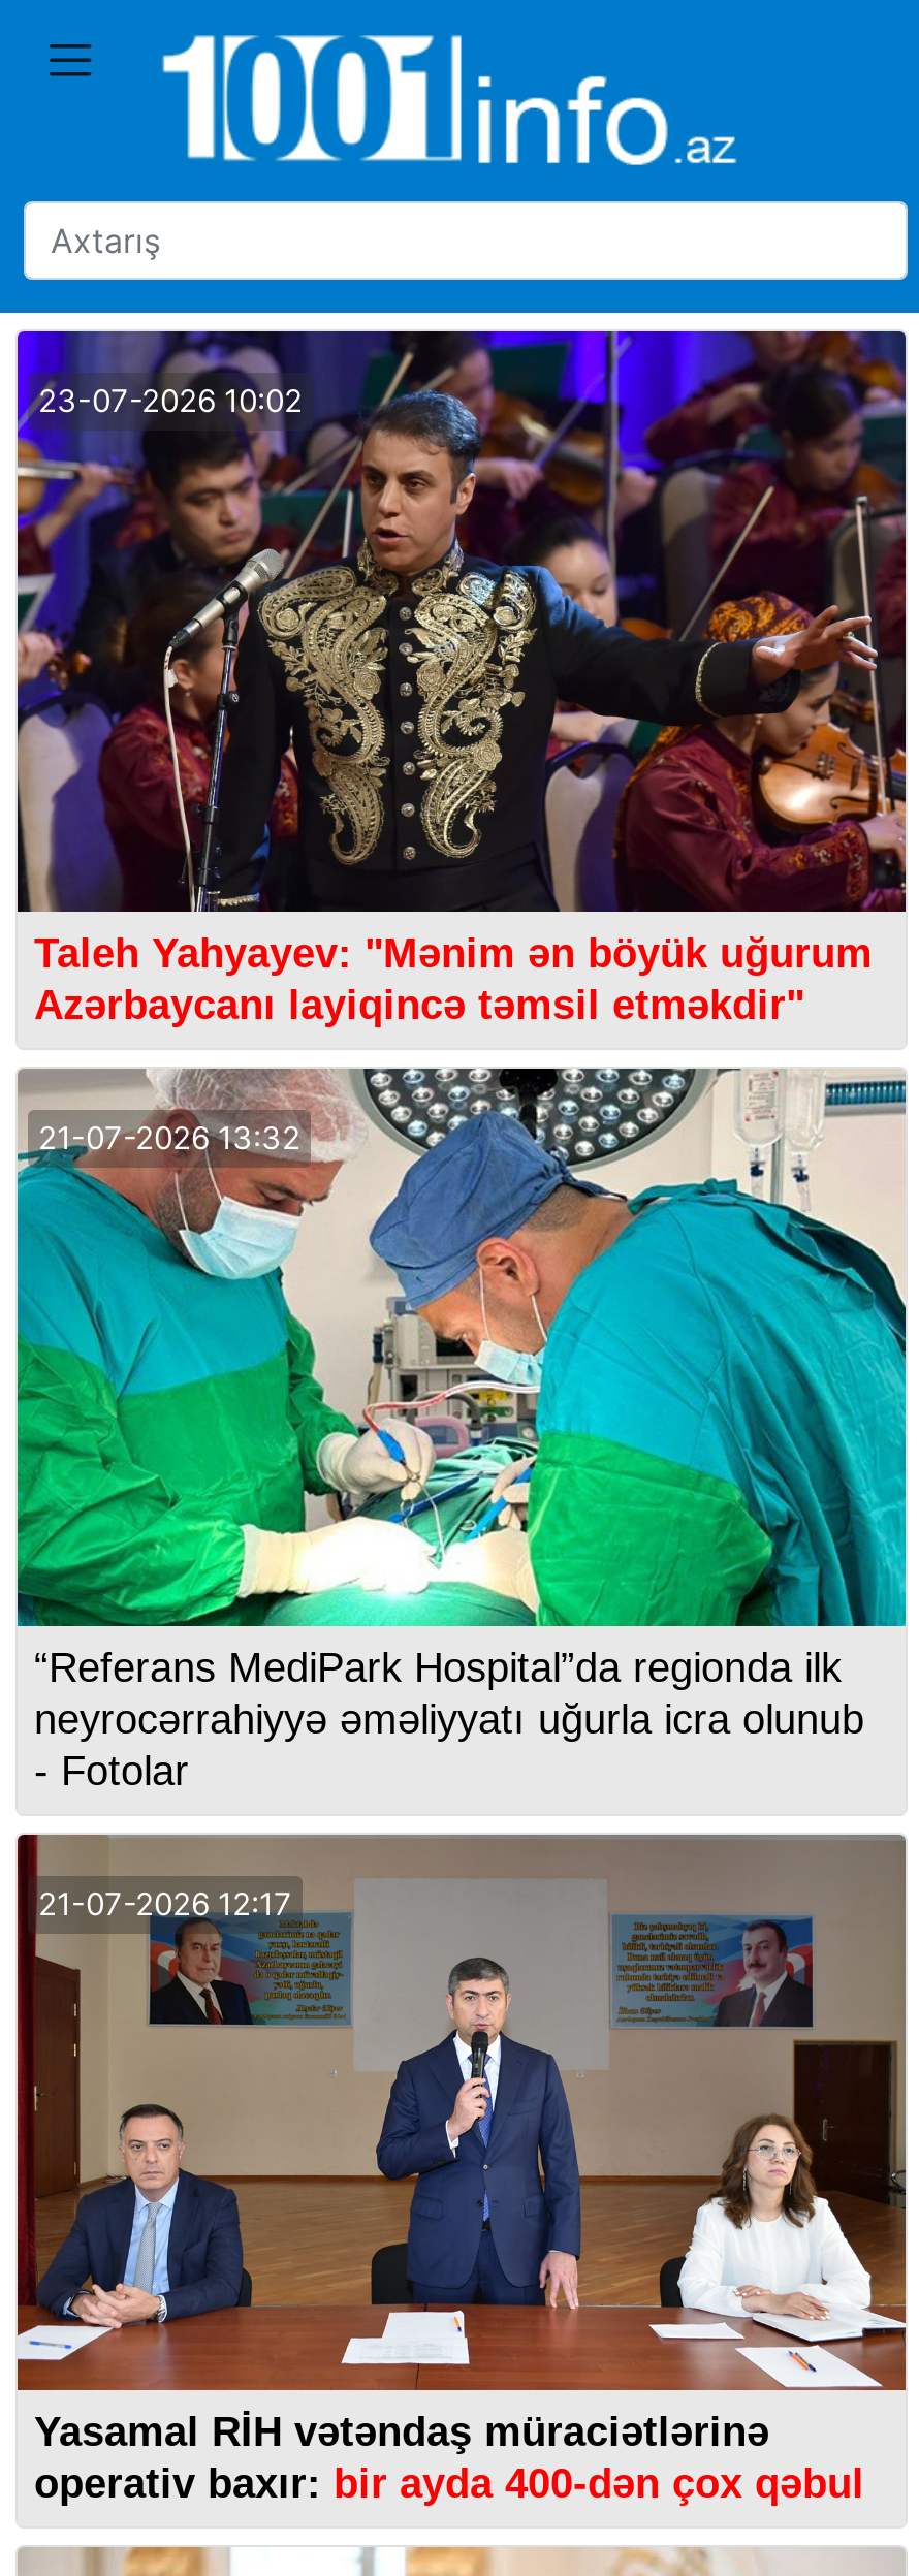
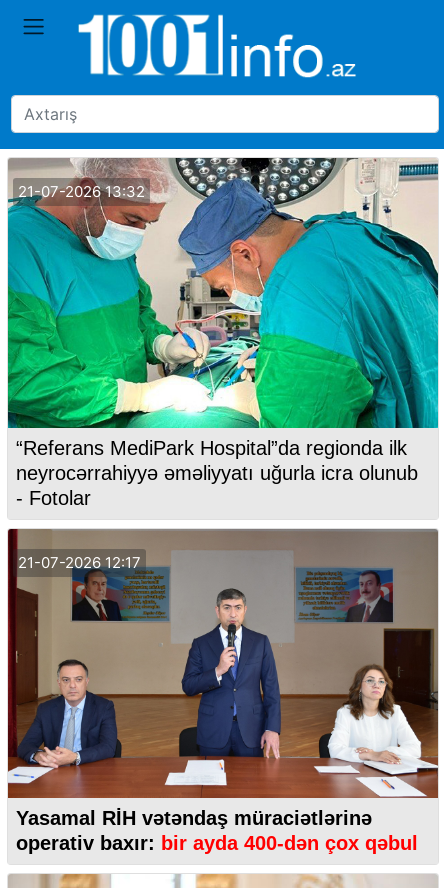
[15,329,908,914] [image] | 23-07-2026 10:02 -> none
[34,931,873,1028] Taleh Yahyayev: "Mənim ən böyük uğurum | Azərbaycanı layiqincə təmsil etməkdir" -> none

